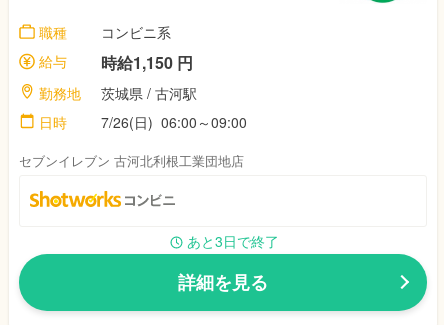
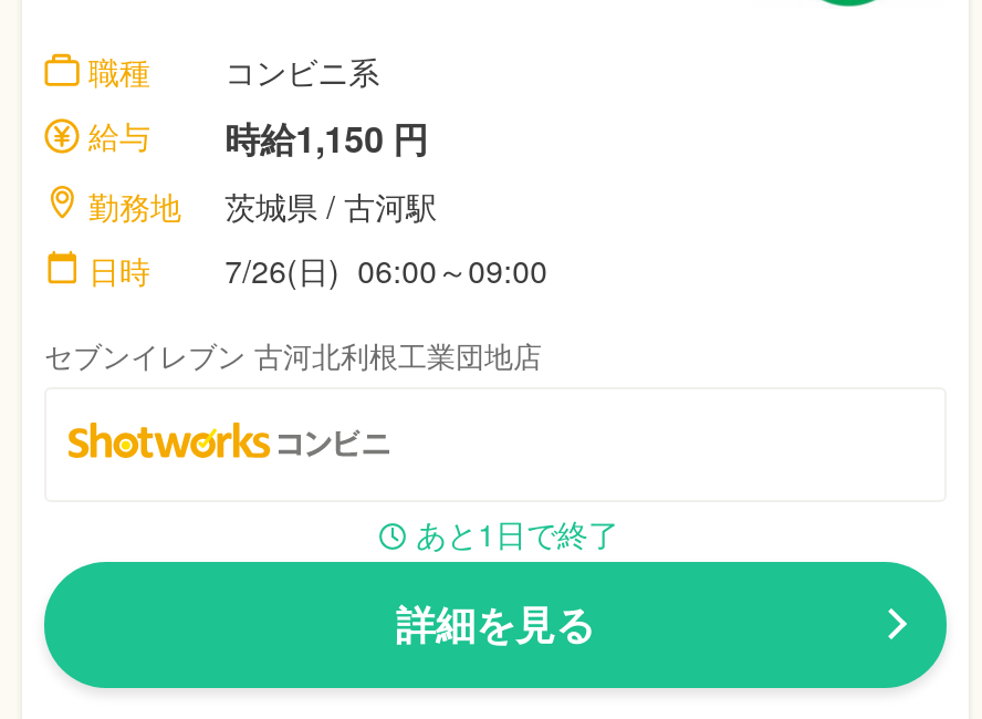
[187,231,279,251] あと3日で終了 -> [416,510,619,555] あと1日で終了

